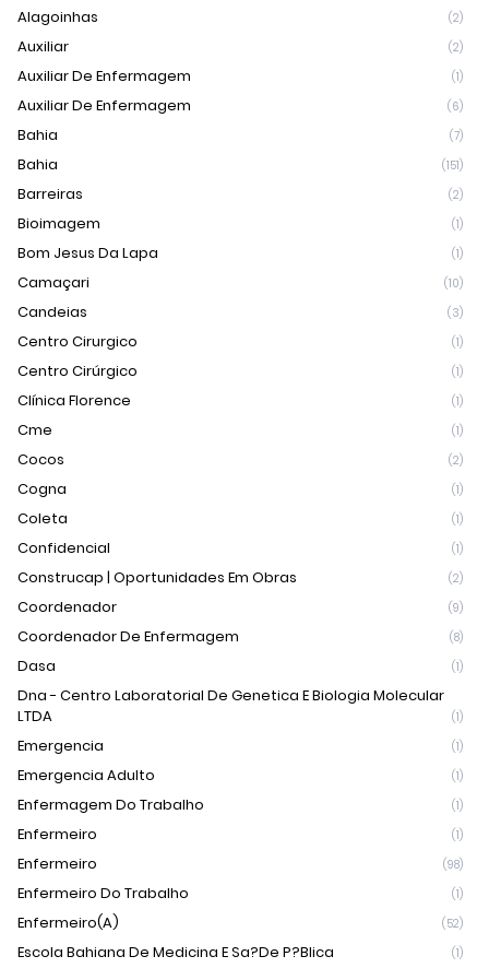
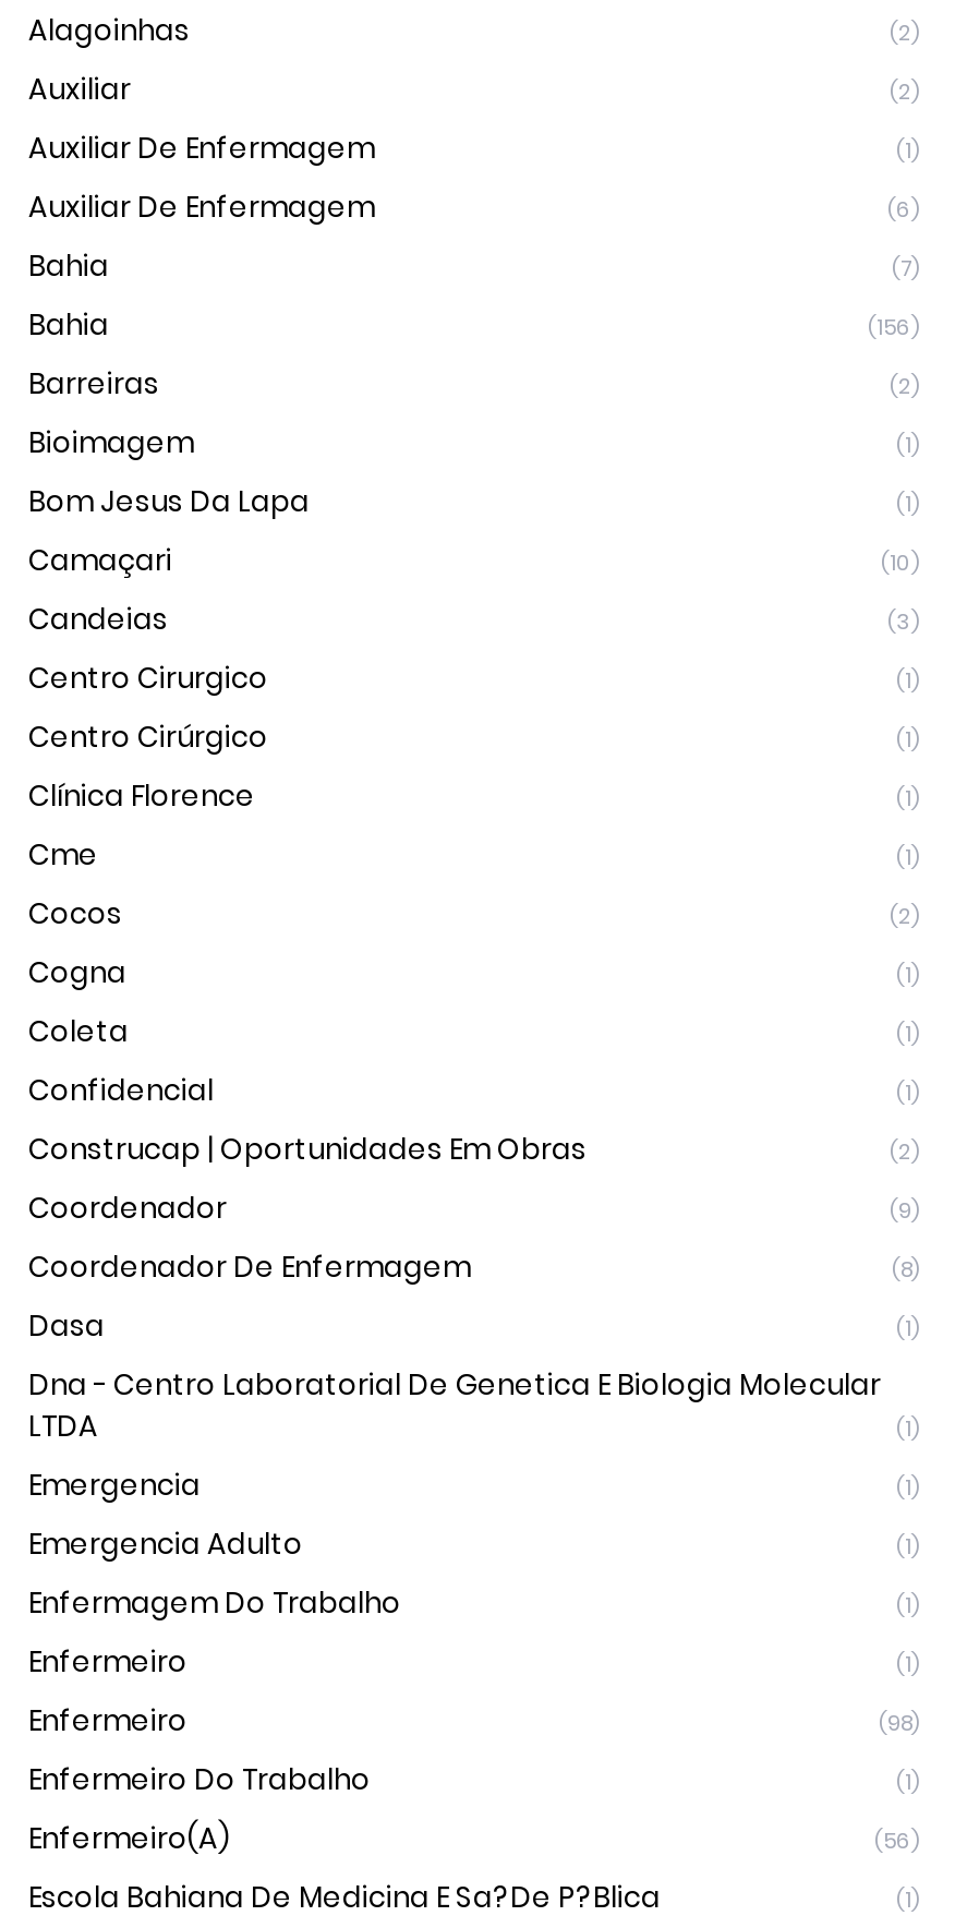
[442,157,463,174] (151) -> [868,311,918,344] (156)
[442,916,463,932] (52) -> [874,1824,918,1857] (56)

